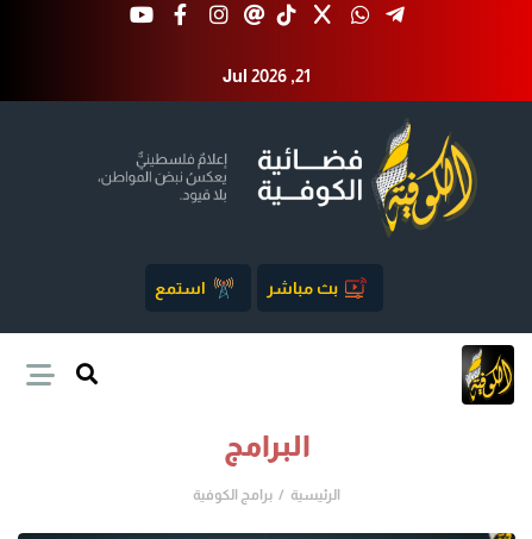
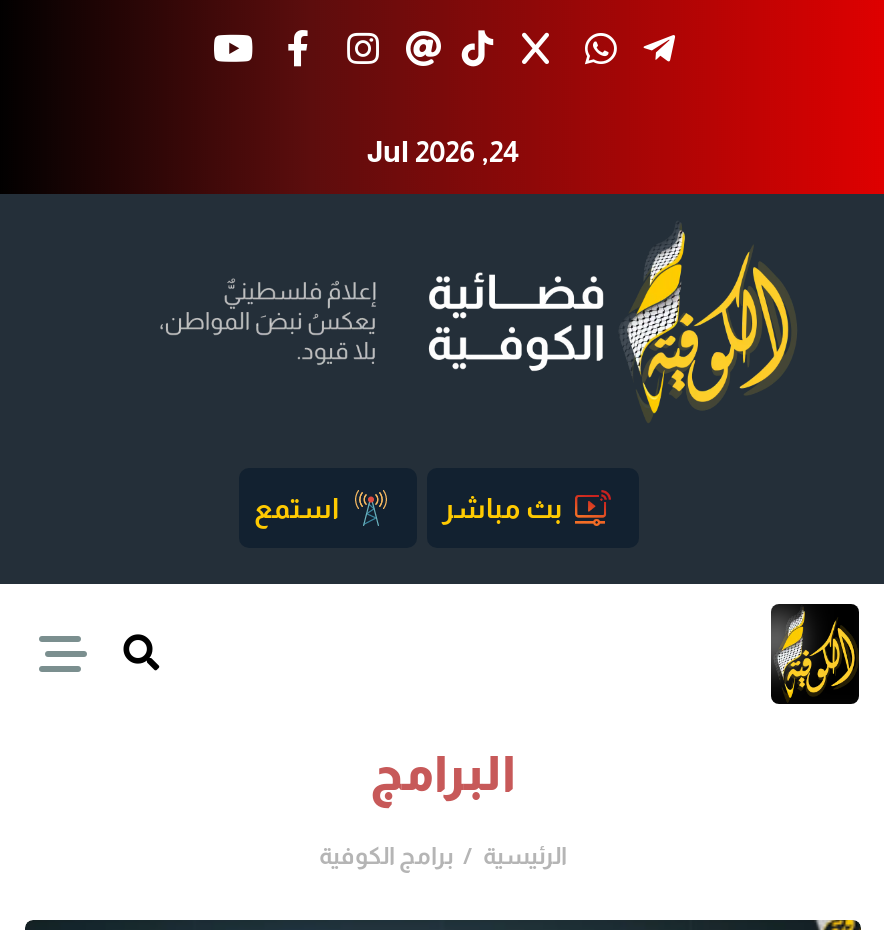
[223,65,311,86] Jul 2026 ,21 -> [367,134,519,168] Jul 2026 ,24

